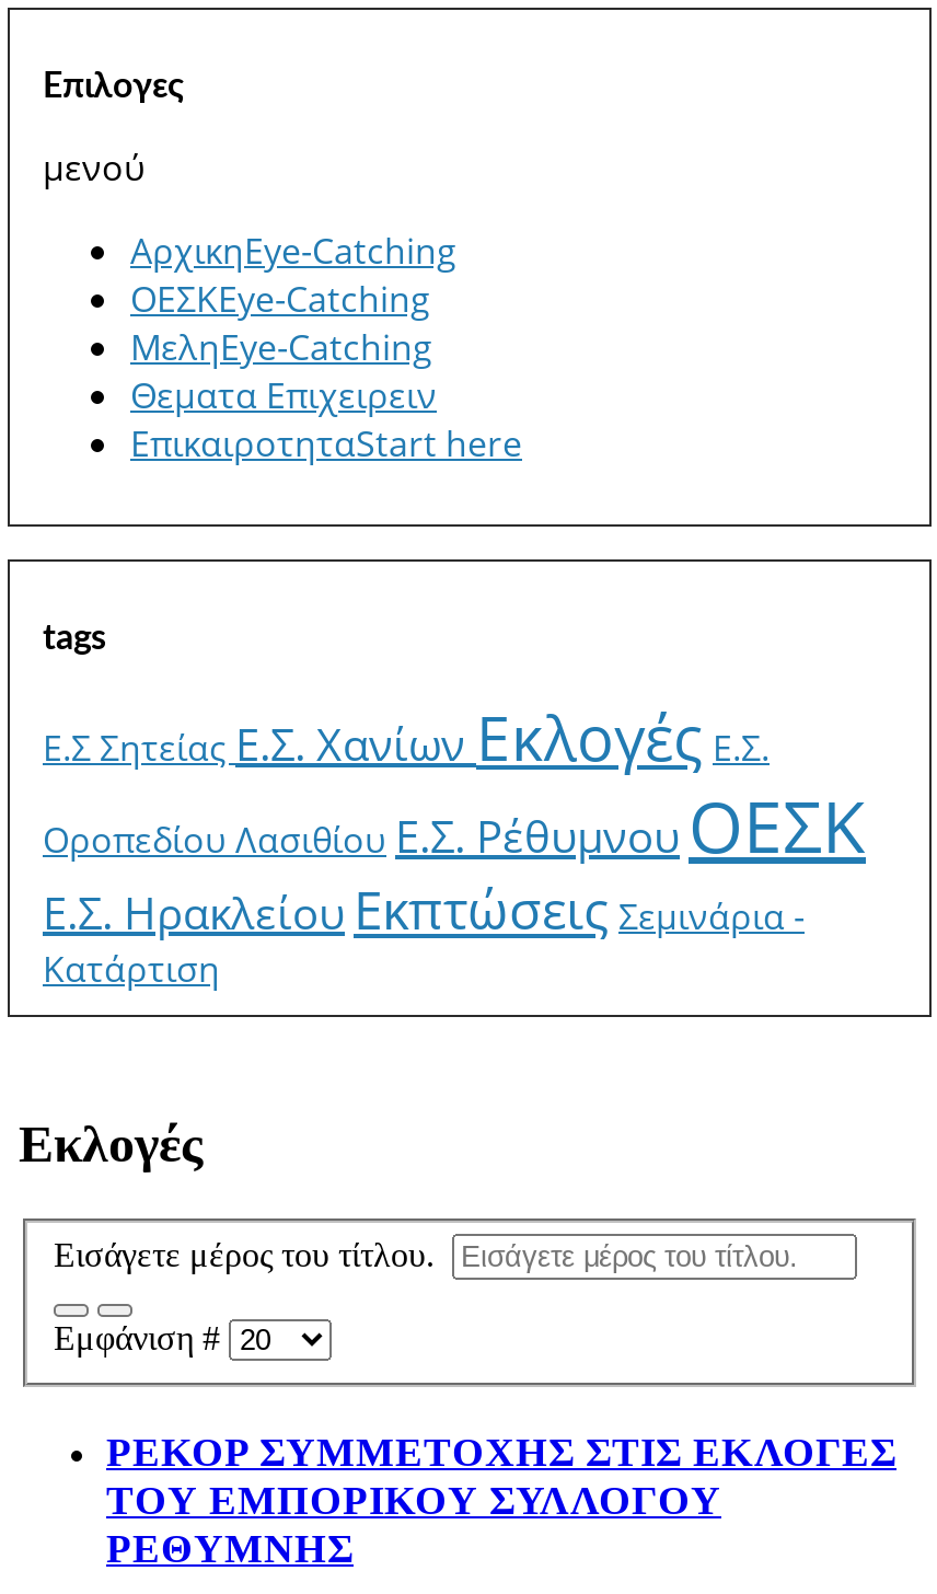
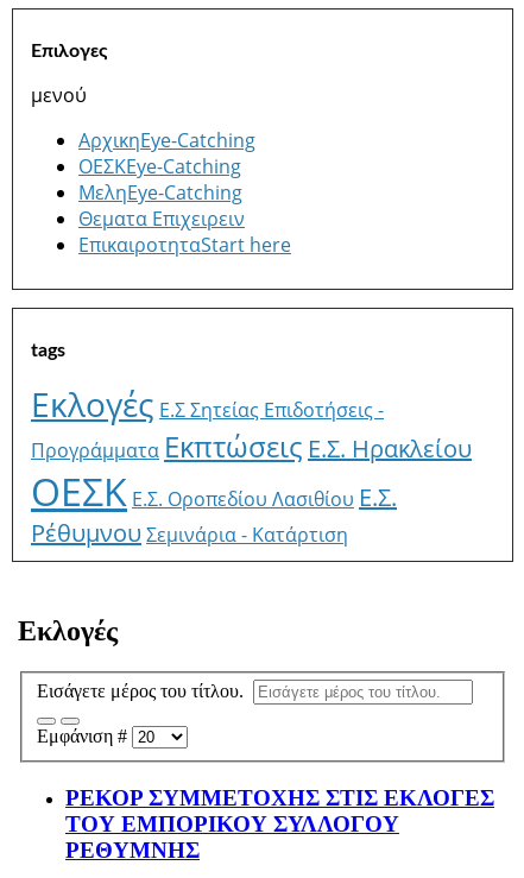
[43,695,866,993] E.Σ Σητείας Ε.Σ. Χανίων Εκλογές Ε.Σ. | Οροπεδίου Λασιθίου Ε.Σ. Ρέθυμνου ΟΕΣΚ | Ε.Σ. Ηρακλείου Εκπτώσεις Σεμινάρια - | Κατάρτιση -> [31,381,472,549] Εκλογές E.Σ ΣητείαςΕπιδοτήσεις - | Προγράμματα Εκπτώσεις Ε.Σ. Ηρακλείου | ΟΕΣΚ Ε.Σ. Οροπεδίου Λασιθίου Ε.Σ. | Ρέθυμνου Σεμινάρια - Κατάρτιση

